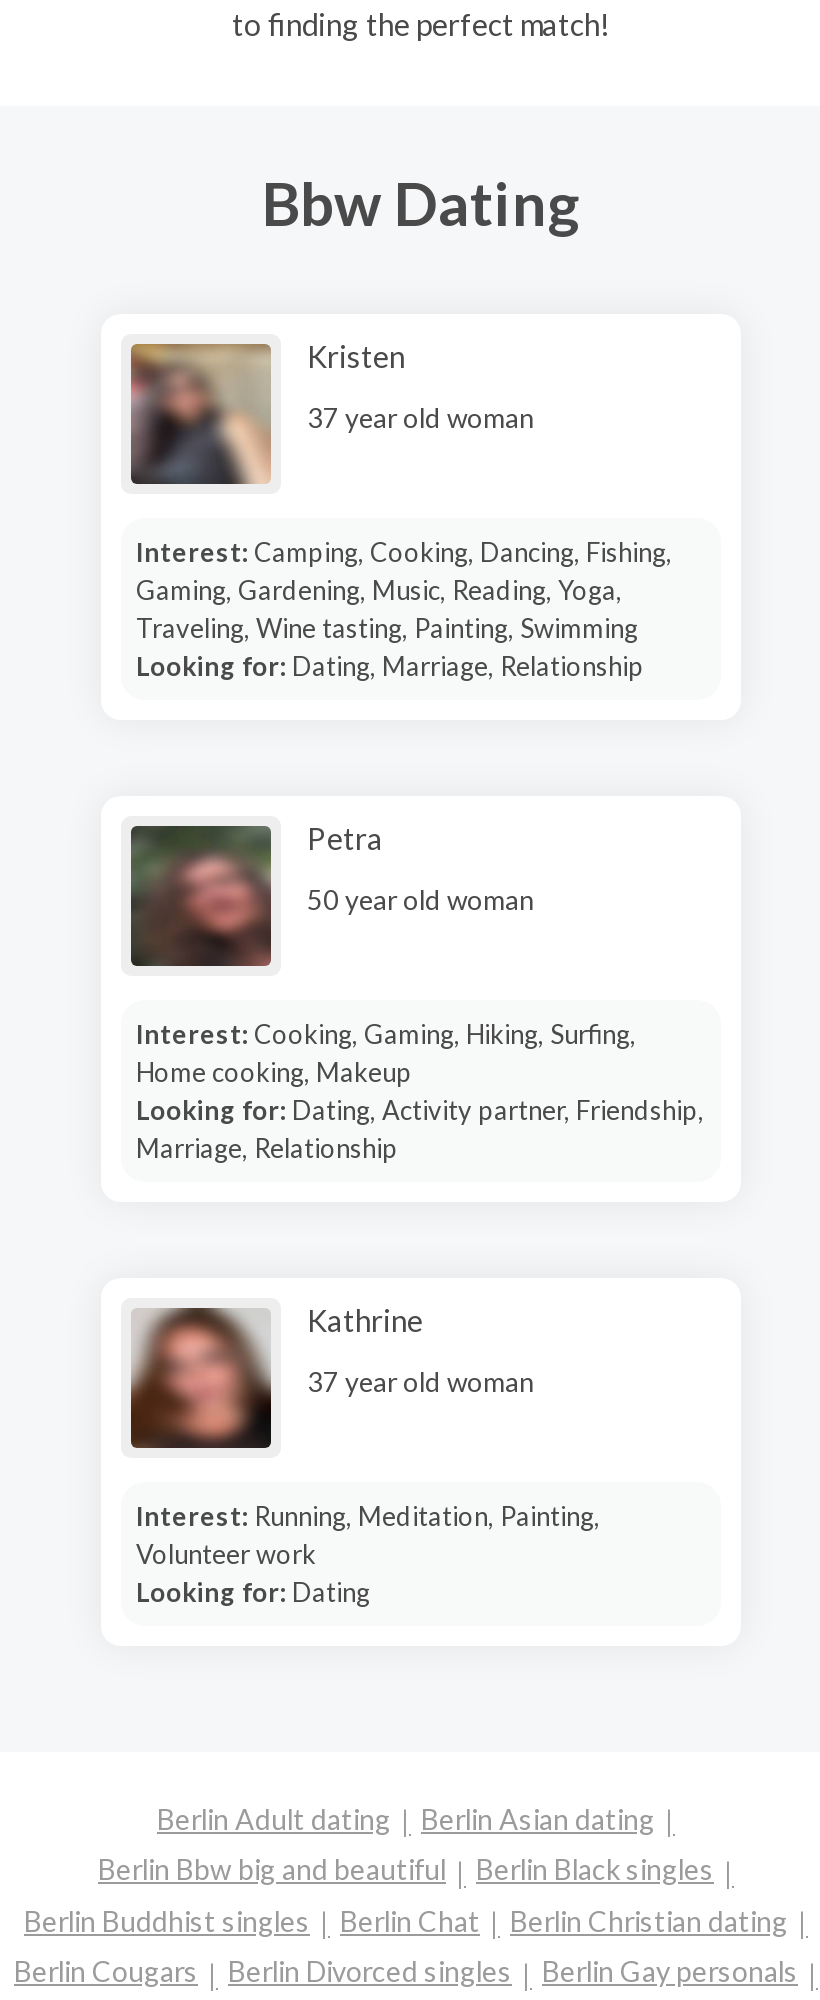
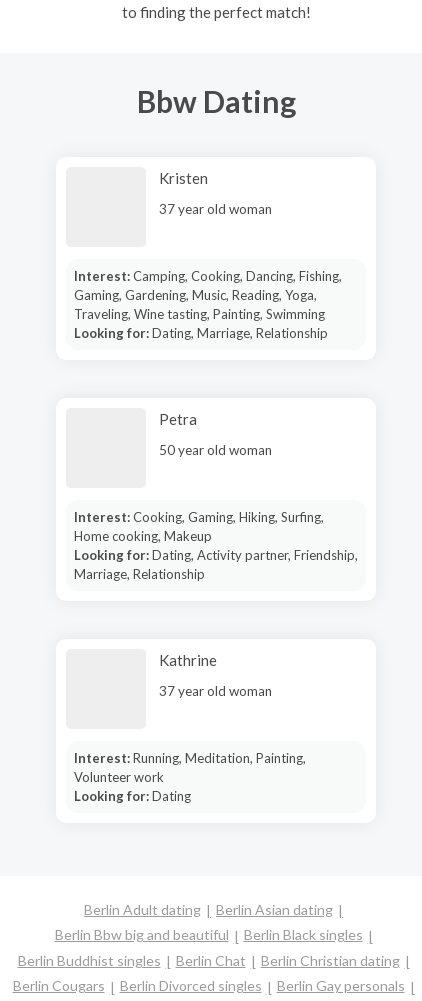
[129,342,273,486] [image] -> none
[129,824,273,968] [image] -> none
[129,1306,273,1450] [image] -> none

